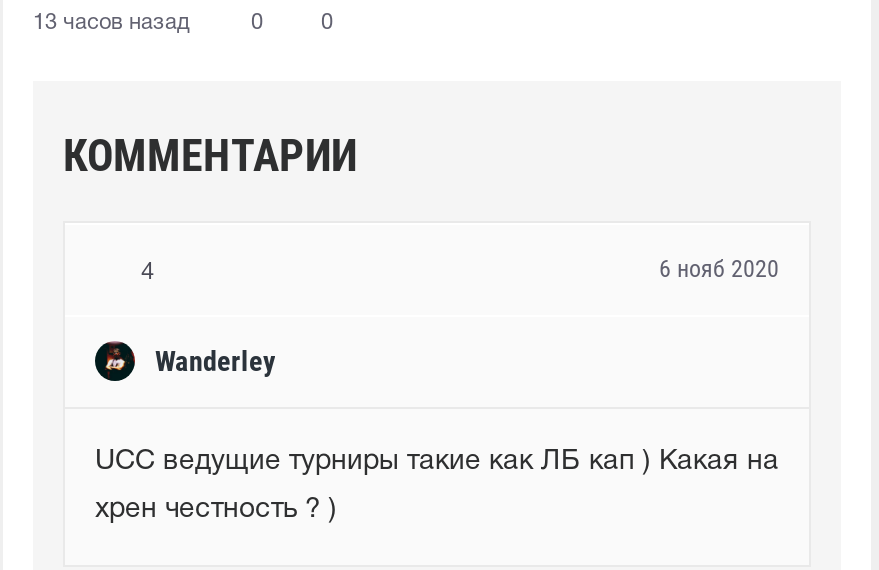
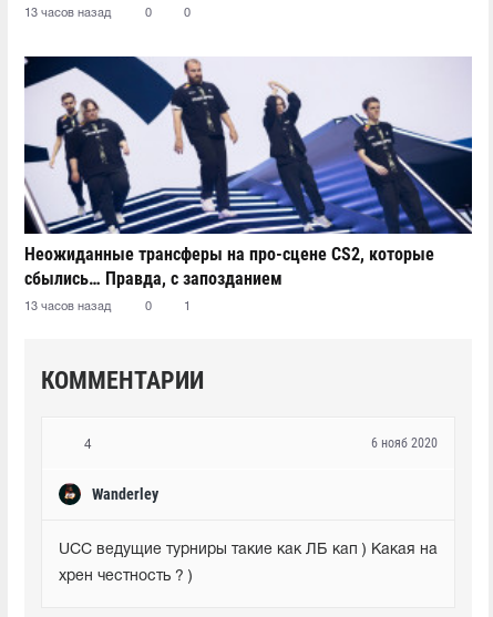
none -> [23,55,473,312] [image] | Неожиданные трансферы на про-сцене CS2, которые | сбылись… Правда, с запозданием | 13 часов назад | 0 | 1

